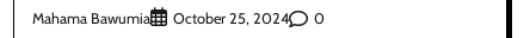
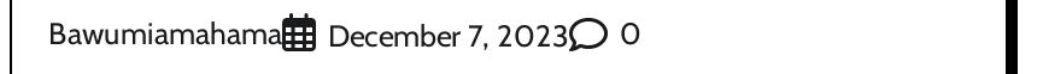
[32,9,289,28] Mahama Bawumia | October 25, 2024 -> [48,16,569,53] Bawumiamahama | December 7, 2023

